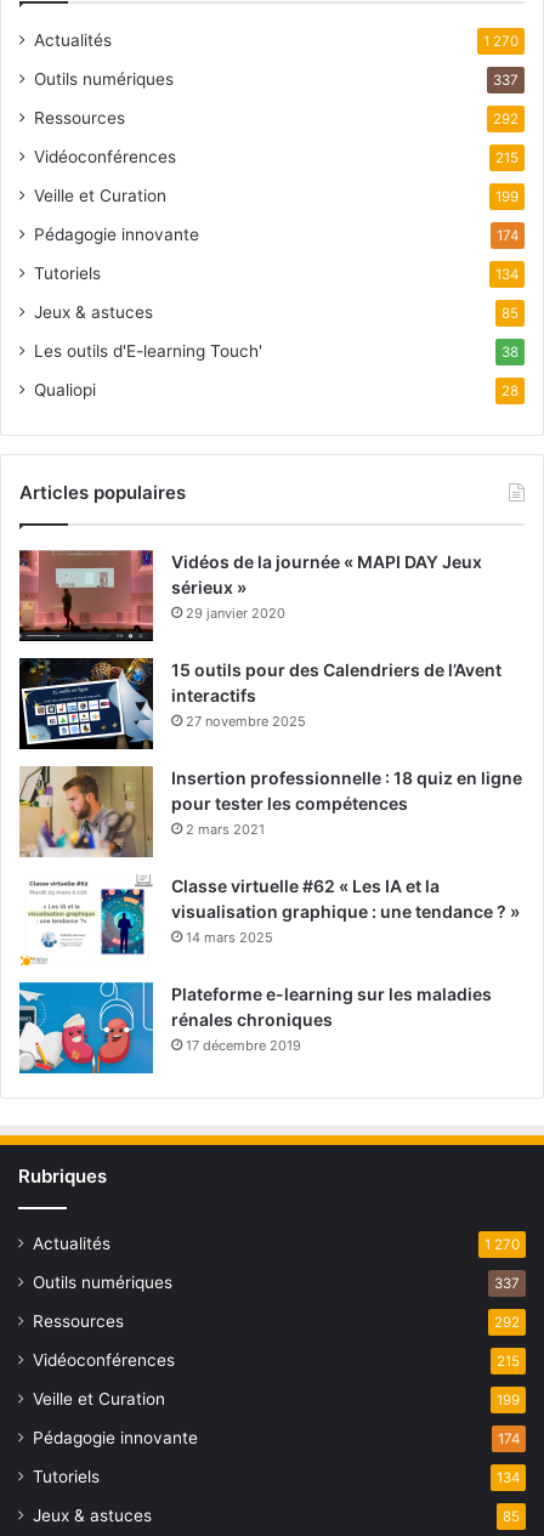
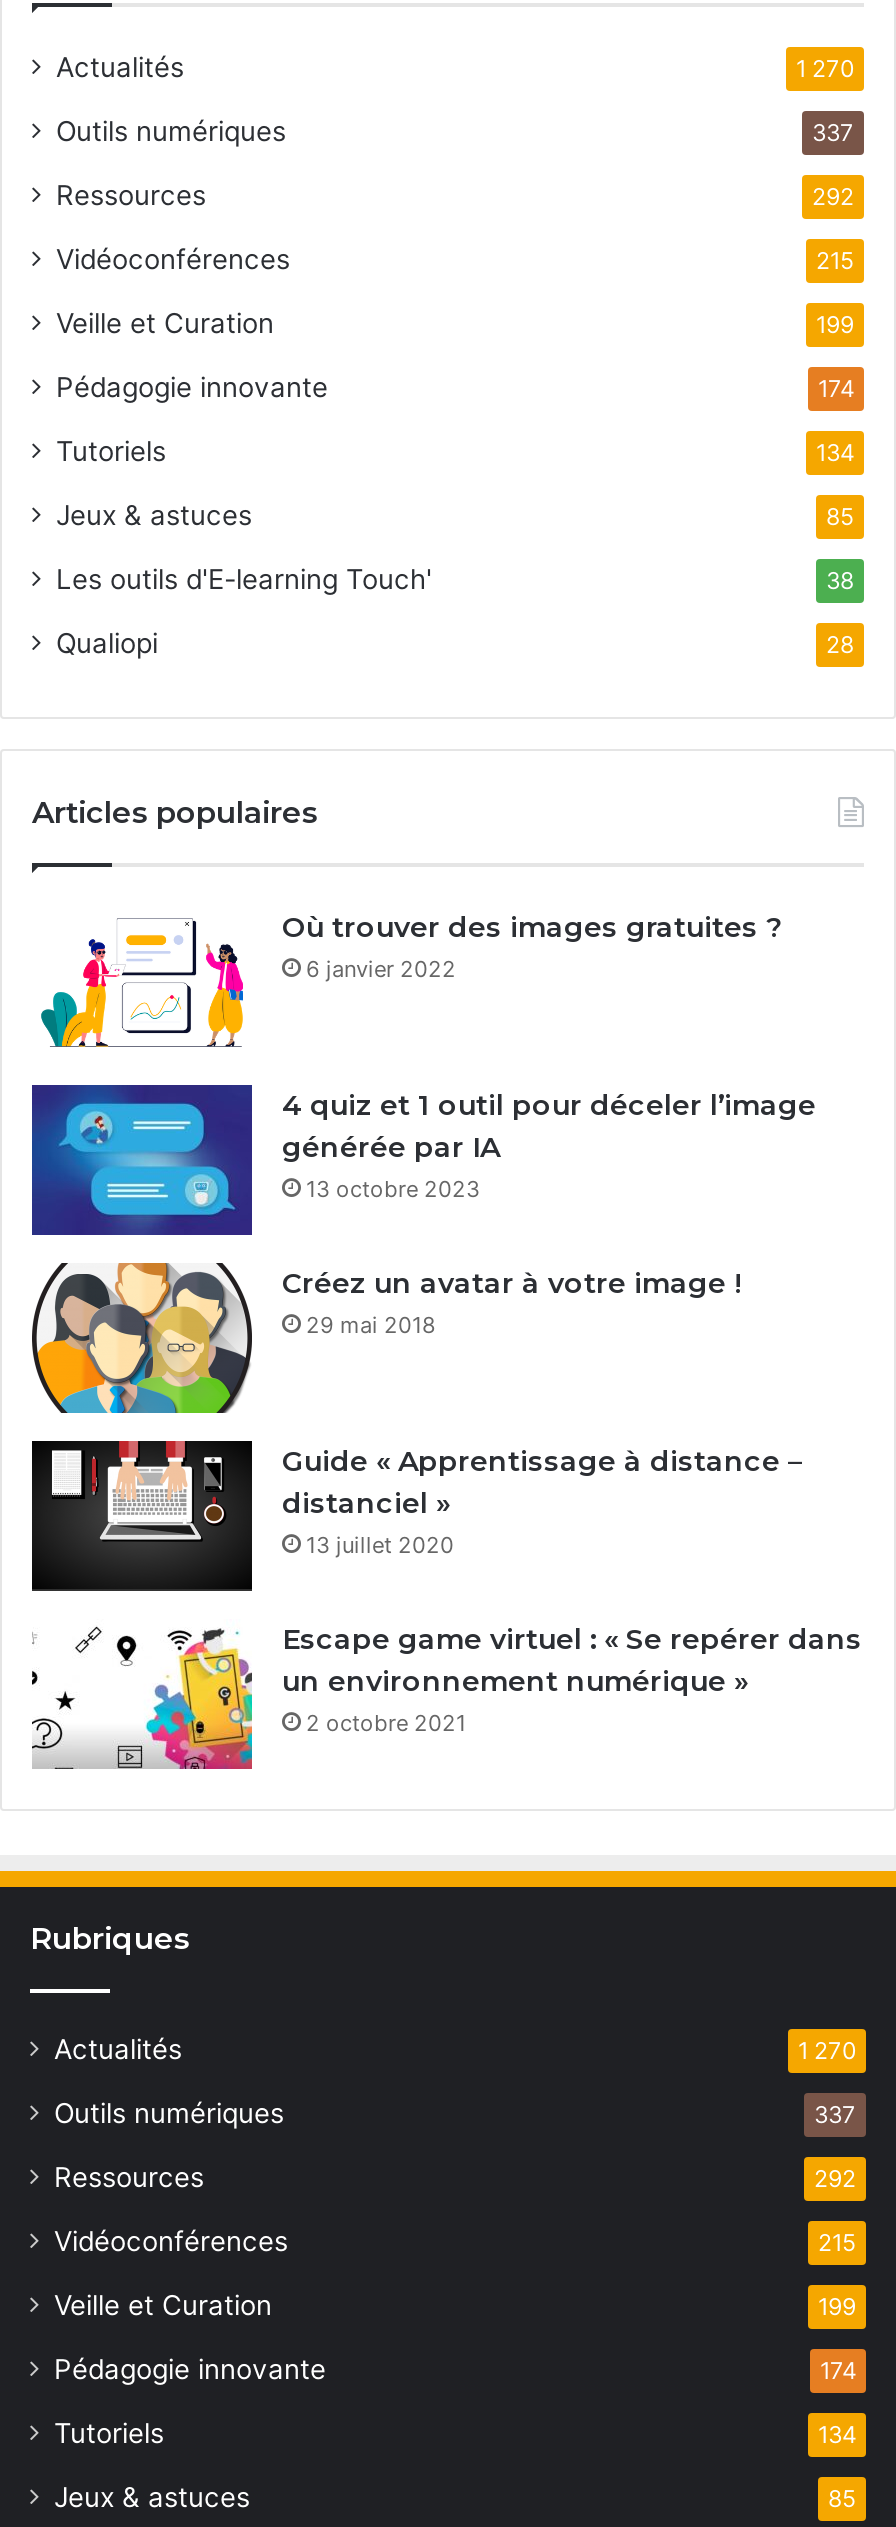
[18,549,482,642] [image] | Vidéos de la journée « MAPI DAY Jeux | sérieux » | 29 janvier 2020 -> [32,906,782,1056] [image] | Où trouver des images gratuites ? | 6 janvier 2022
[18,657,501,750] [image] | 15 outils pour des Calendriers de l’Avent | interactifs | 27 novembre 2025 -> [30,1082,816,1236] [image] | 4 quiz et 1 outil pour déceler l’image | générée par IA | 13 octobre 2023
[18,765,522,858] [image] | Insertion professionnelle : 18 quiz en ligne | pour tester les compétences | 2 mars 2021 -> [30,1260,742,1414] [image] | Créez un avatar à votre image ! | 29 mai 2018
[19,874,520,967] [image] | Classe virtuelle #62 « Les IA et la | visualisation graphique : une tendance ? » | 14 mars 2025 -> [30,1438,802,1592] [image] | Guide « Apprentissage à distance – | distanciel » | 13 juillet 2020
[18,981,492,1075] [image] | Plateforme e-learning sur les maladies | rénales chroniques | 17 décembre 2019 -> [32,1618,862,1770] [image] | Escape game virtuel : « Se repérer dans | un environnement numérique » | 2 octobre 2021

